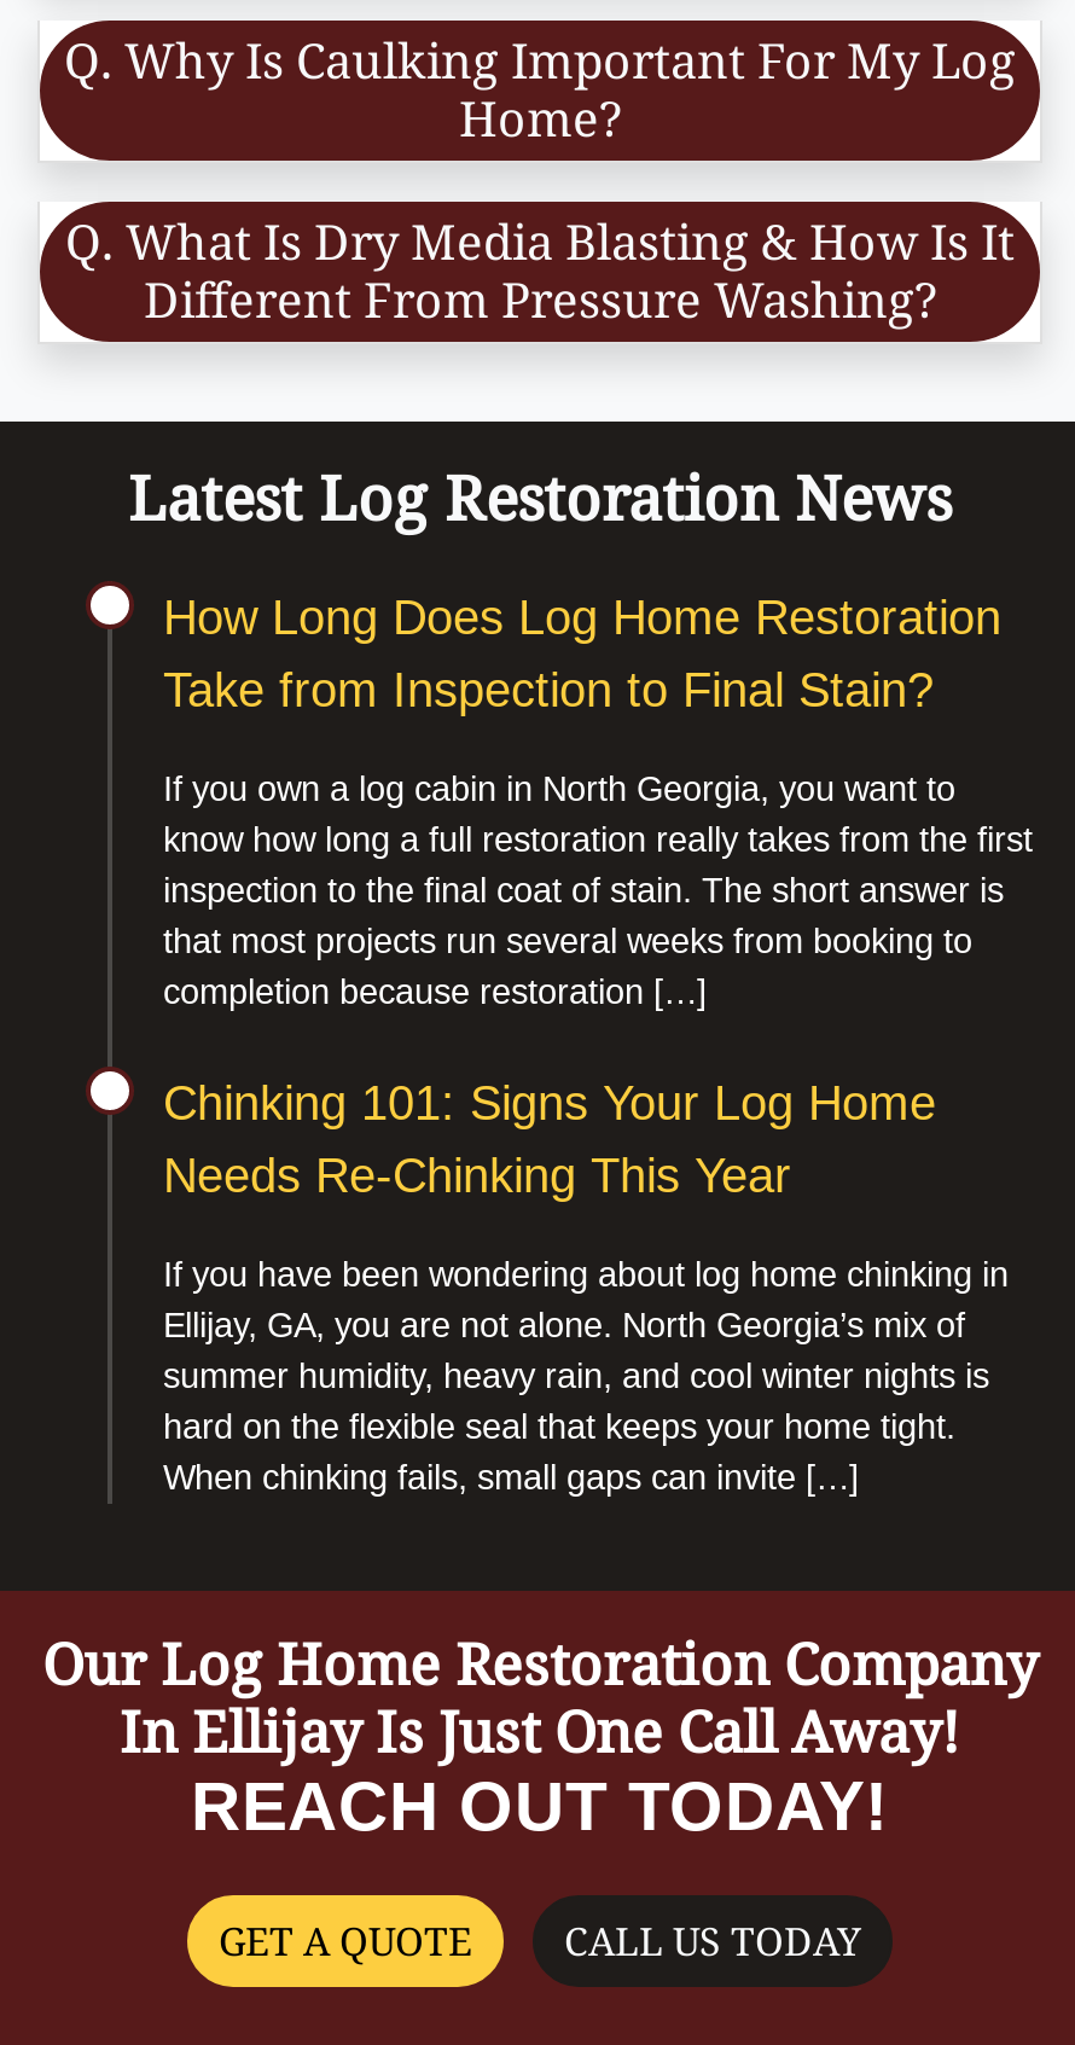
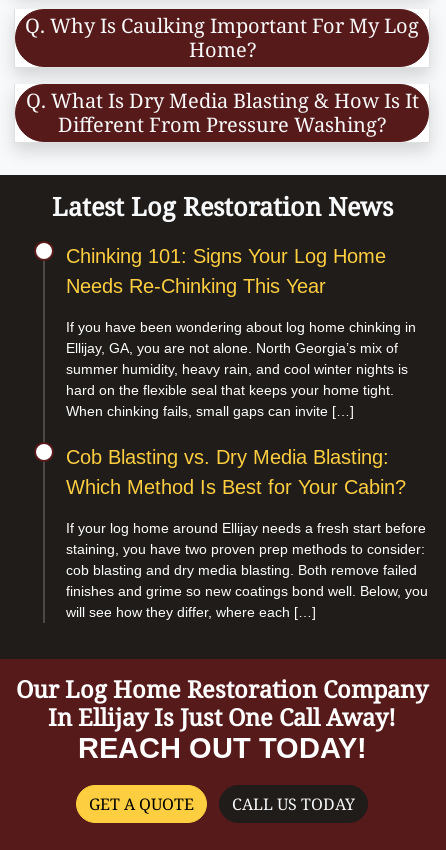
[163,590,1033,1011] How Long Does Log Home Restoration | Take from Inspection to Final Stain? | If you own a log cabin in North Georgia, you want to | know how long a full restoration really takes from the first | inspection to the final coat of stain. The short answer is | that most projects run several weeks from booking to | completion because restoration […] -> none
moved [163,1076,1009,1496] -> [66,245,416,419]: Chinking 101: Signs Your Log Home | Needs Re-Chinking This Year | If you have been wondering about log home chinking in | Ellijay, GA, you are not alone. North Georgia’s mix of | summer humidity, heavy rain, and cool winter nights is | hard on the flexible seal that keeps your home tight. | When chinking fails, small gaps can invite […]
none -> [66,446,428,620] Cob Blasting vs. Dry Media Blasting: | Which Method Is Best for Your Cabin? | If your log home around Ellijay needs a fresh start before | staining, you have two proven prep methods to consider: | cob blasting and dry media blasting. Both remove failed | finishes and grime so new coatings bond well. Below, you | will see how they differ, where each […]

